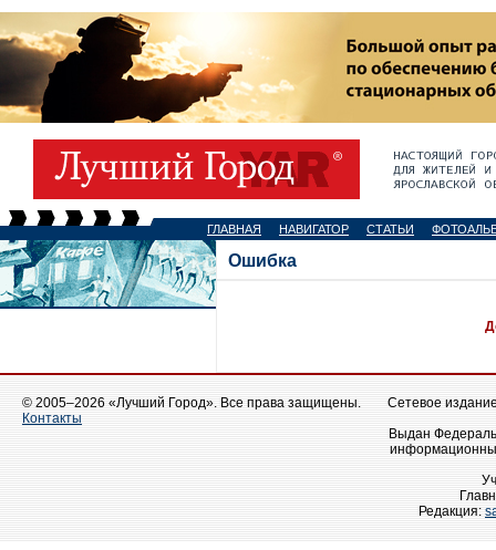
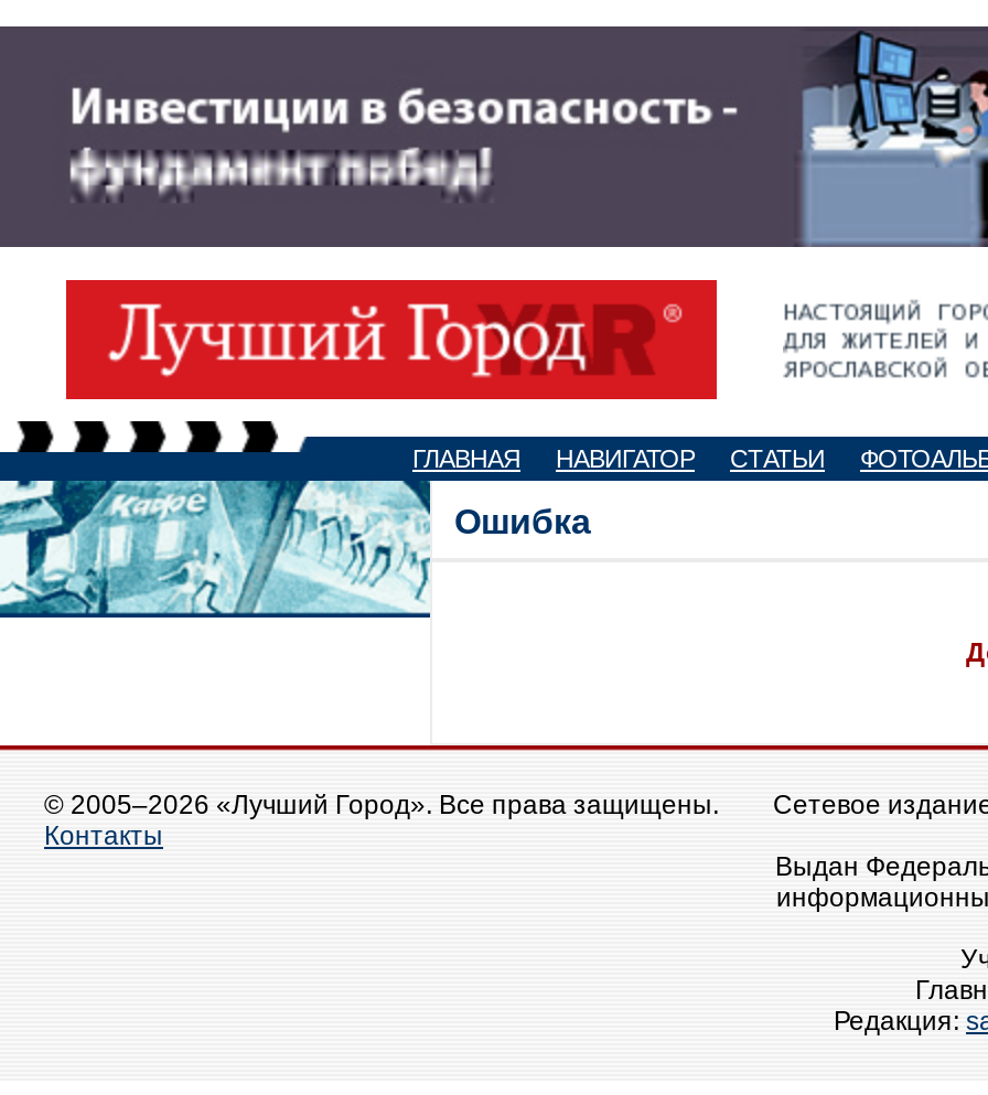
[3,11,493,124] [image] -> [7,24,981,249] [image]

